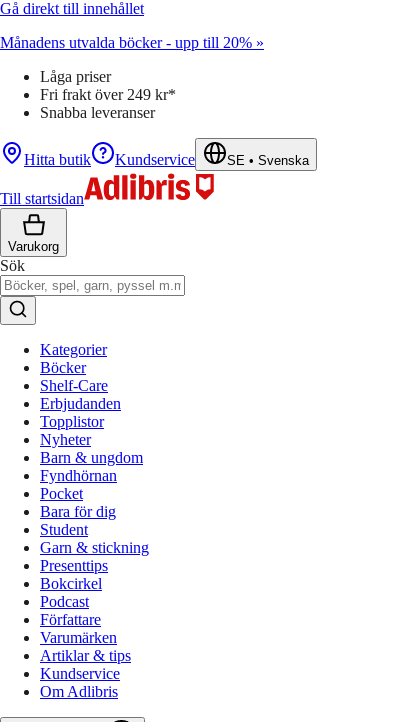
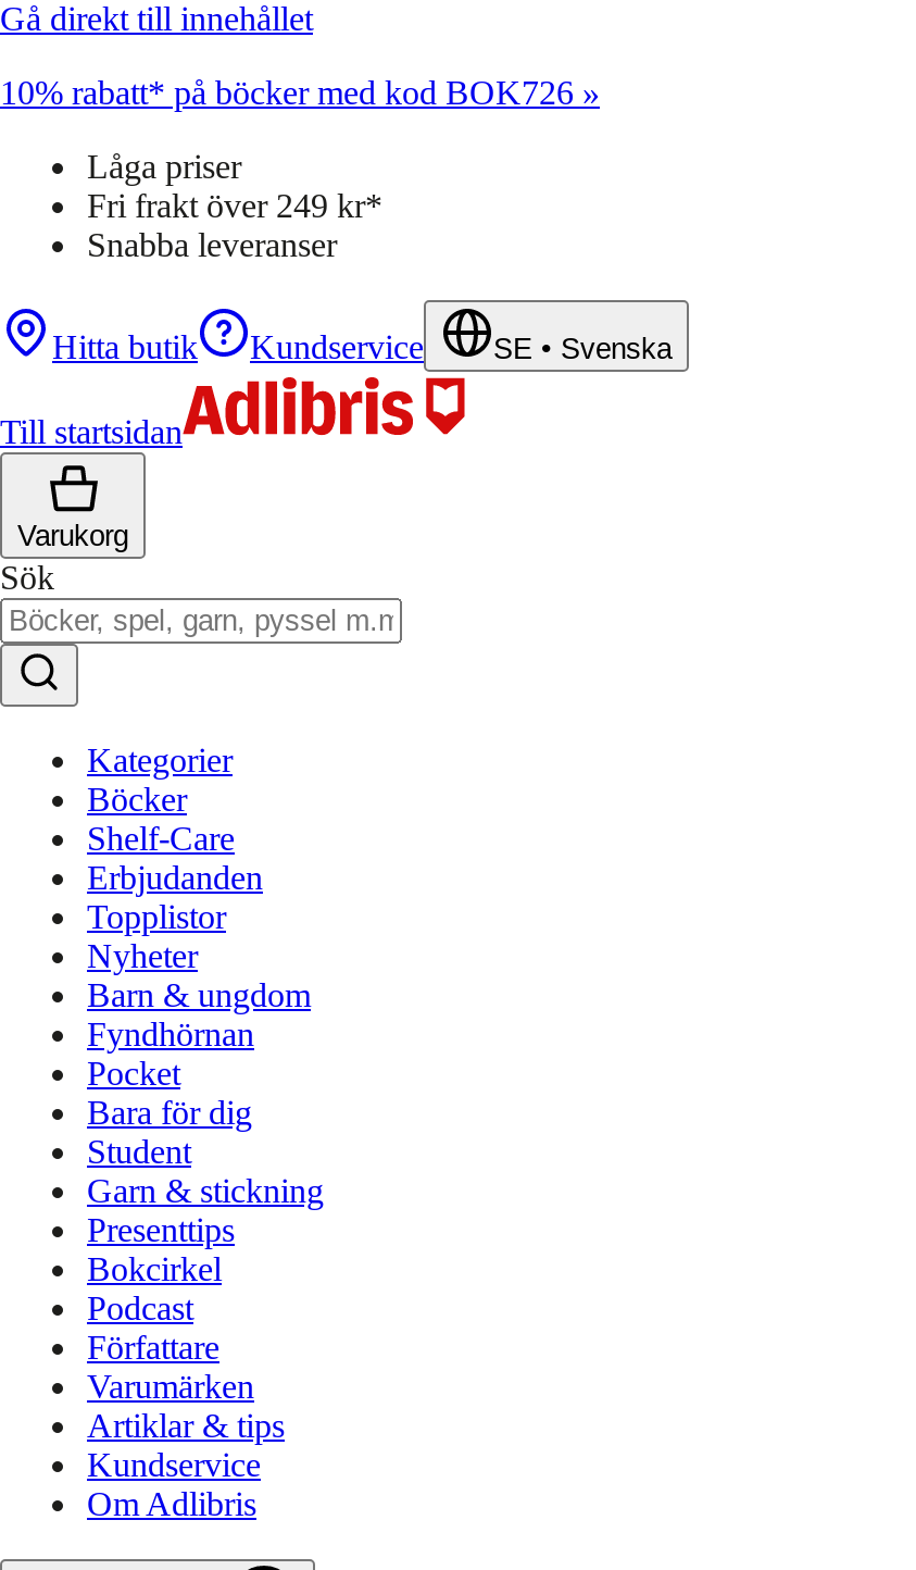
[0,34,264,51] Månadens utvalda böcker - upp till 20% » -> [0,74,600,111] 10% rabatt* på böcker med kod BOK726 »

